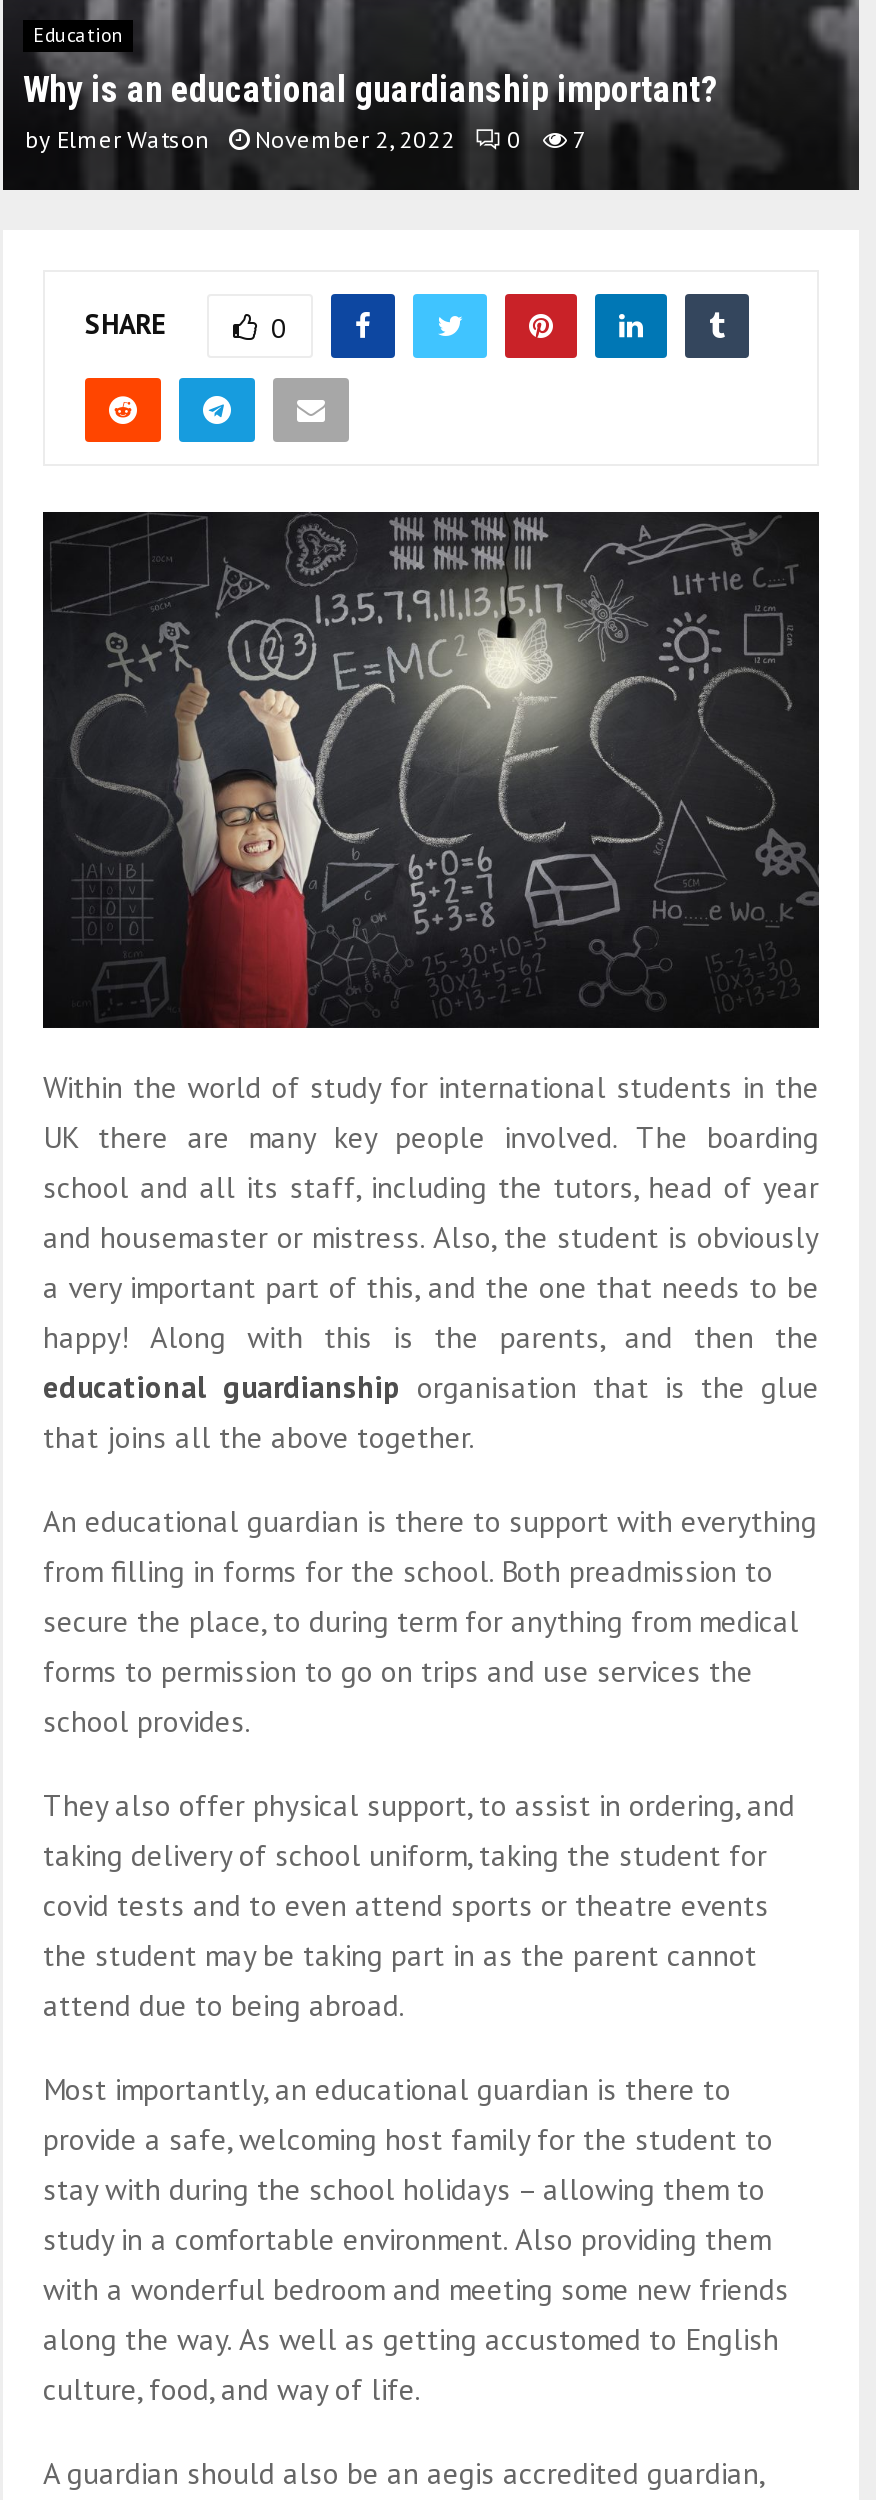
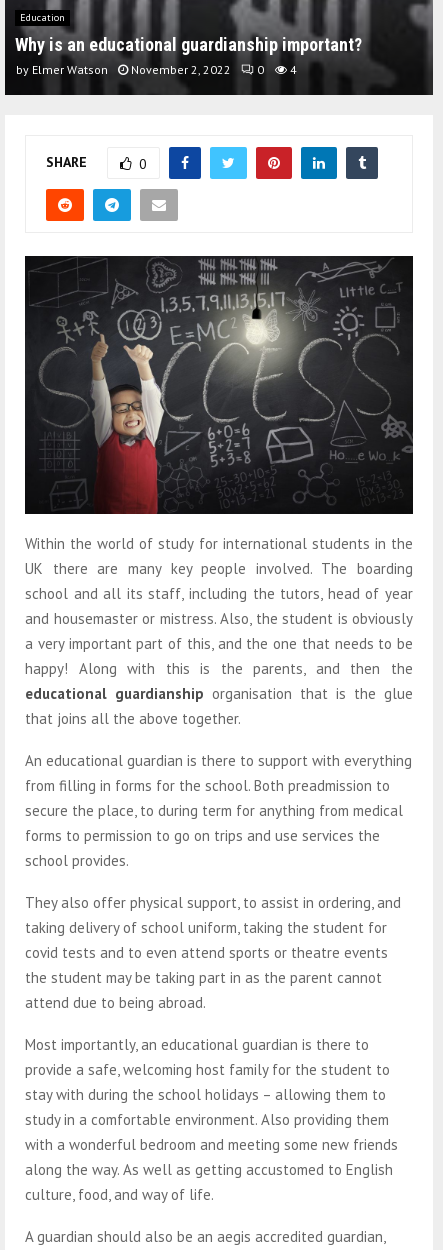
[25,124,587,154] by Elmer Watson November 2, 2022 0 7 -> [16,62,297,77] by Elmer Watson November 2, 2022 0 4

